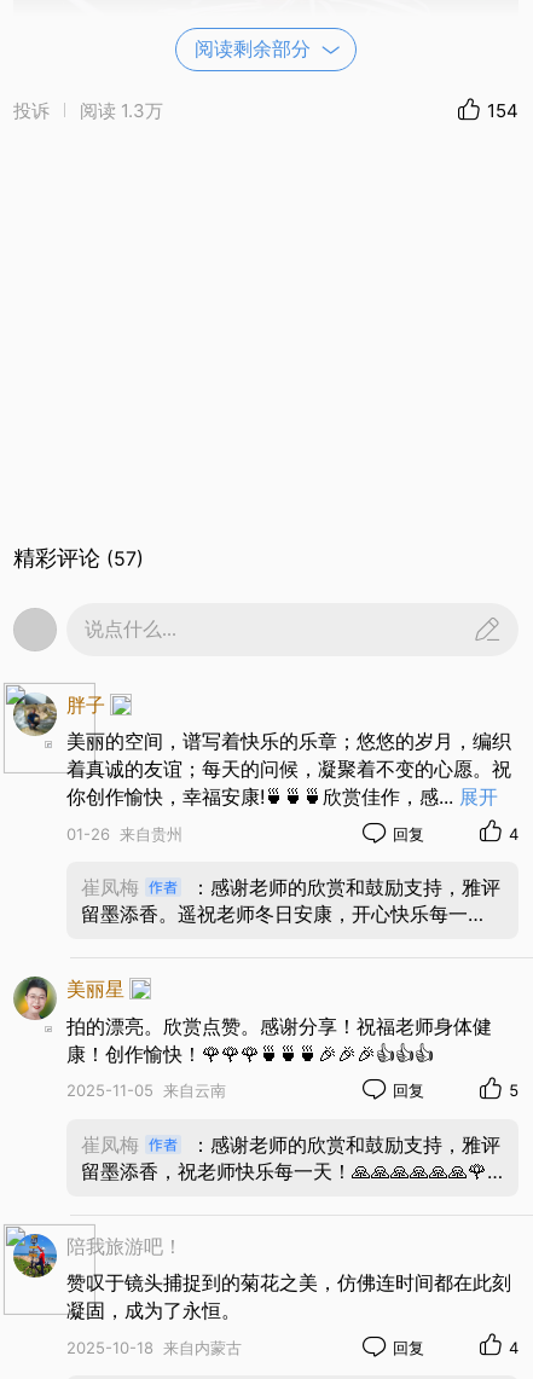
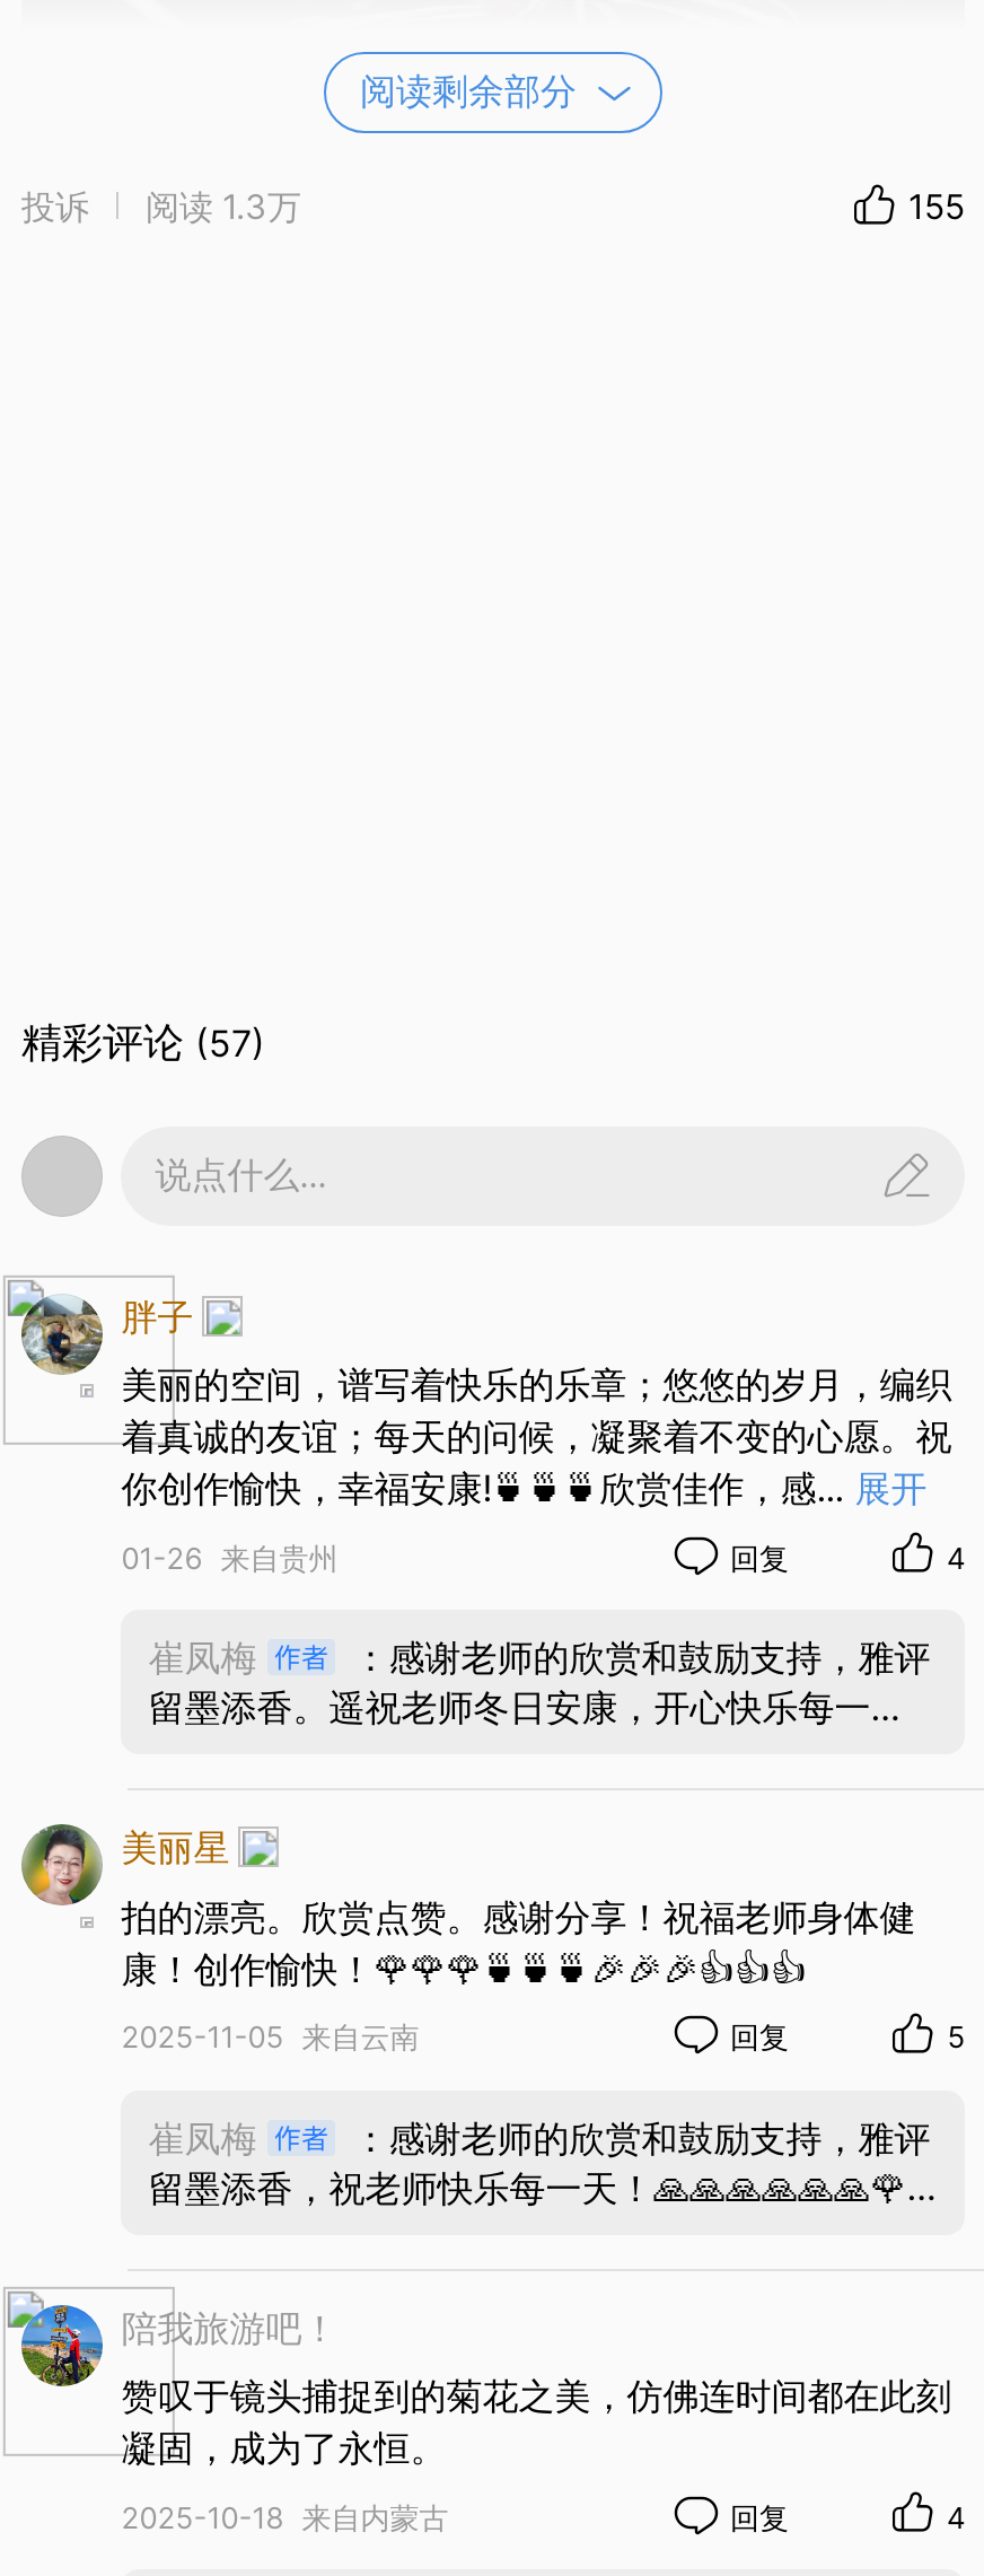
[487,98,518,121] 154 -> [908,184,965,227] 155

